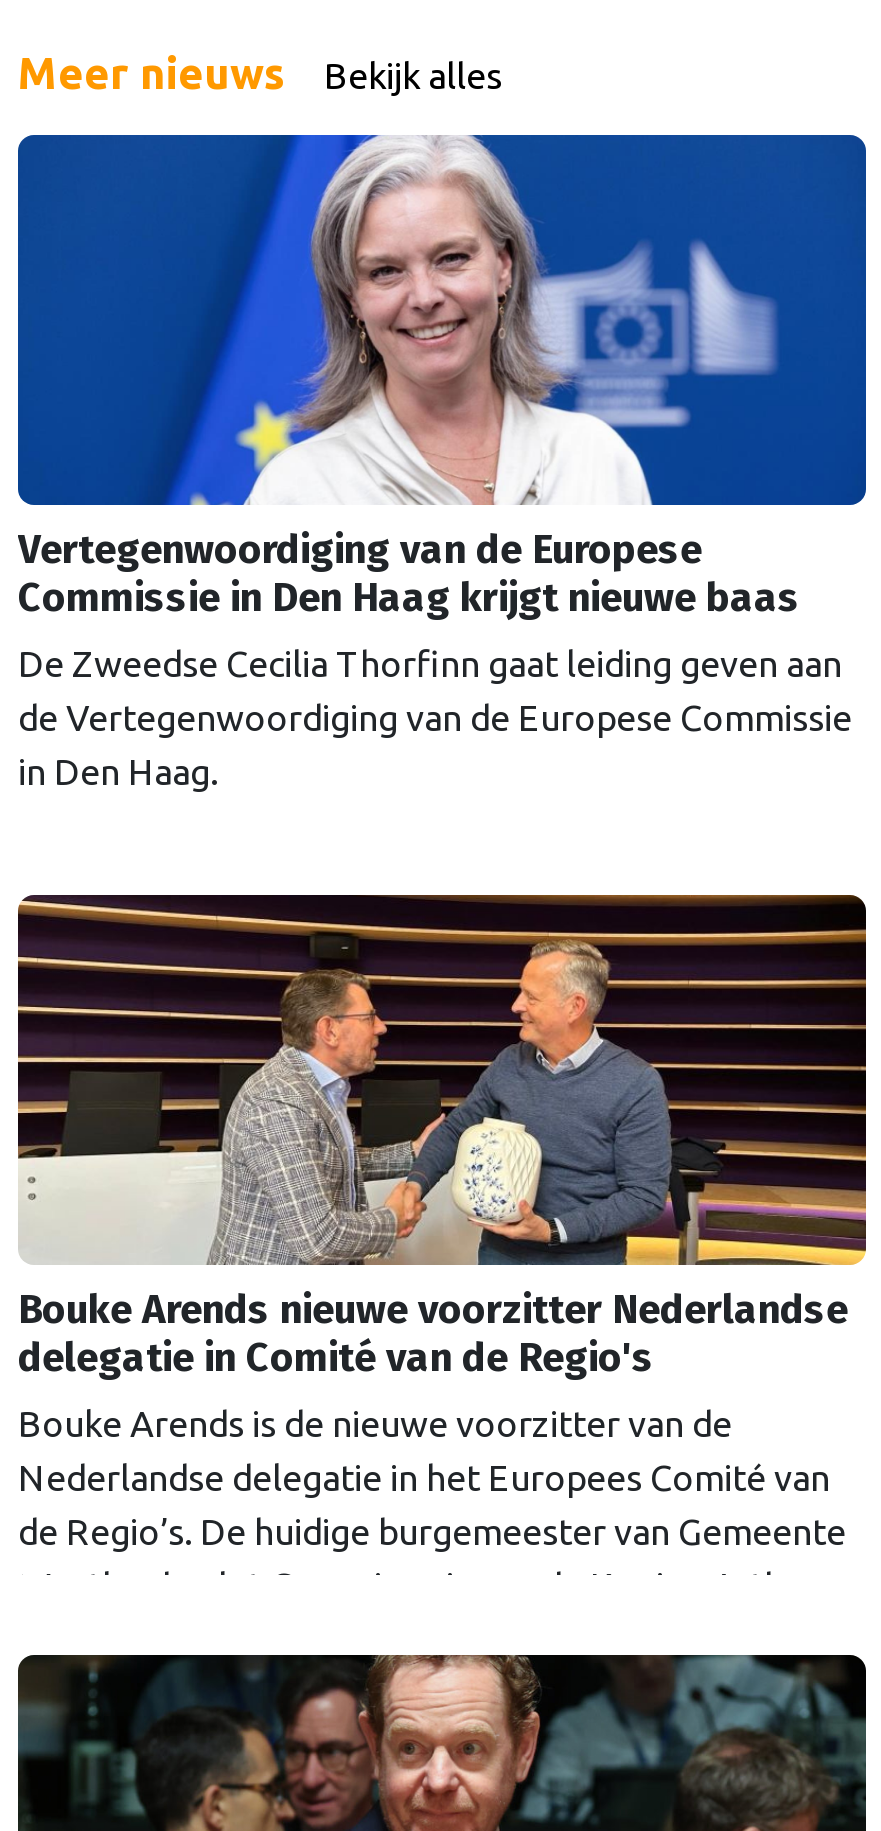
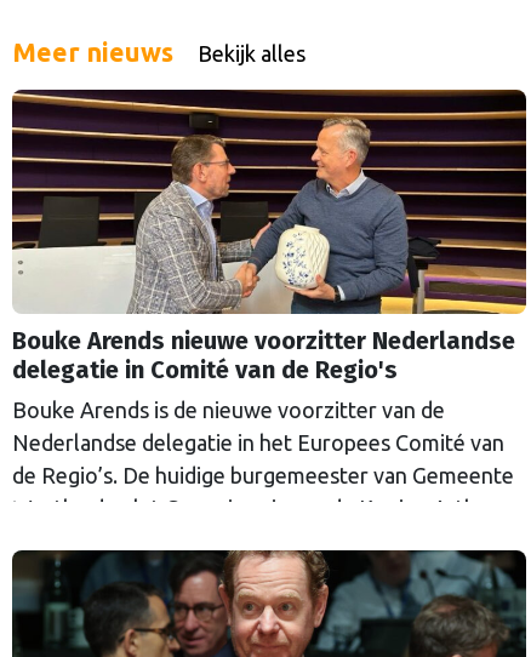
[16,133,868,791] [image] | Vertegenwoordiging van de Europese | Commissie in Den Haag krijgt nieuwe baas | De Zweedse Cecilia Thorfinn gaat leiding geven aan | de Vertegenwoordiging van de Europese Commissie | in Den Haag. -> none

